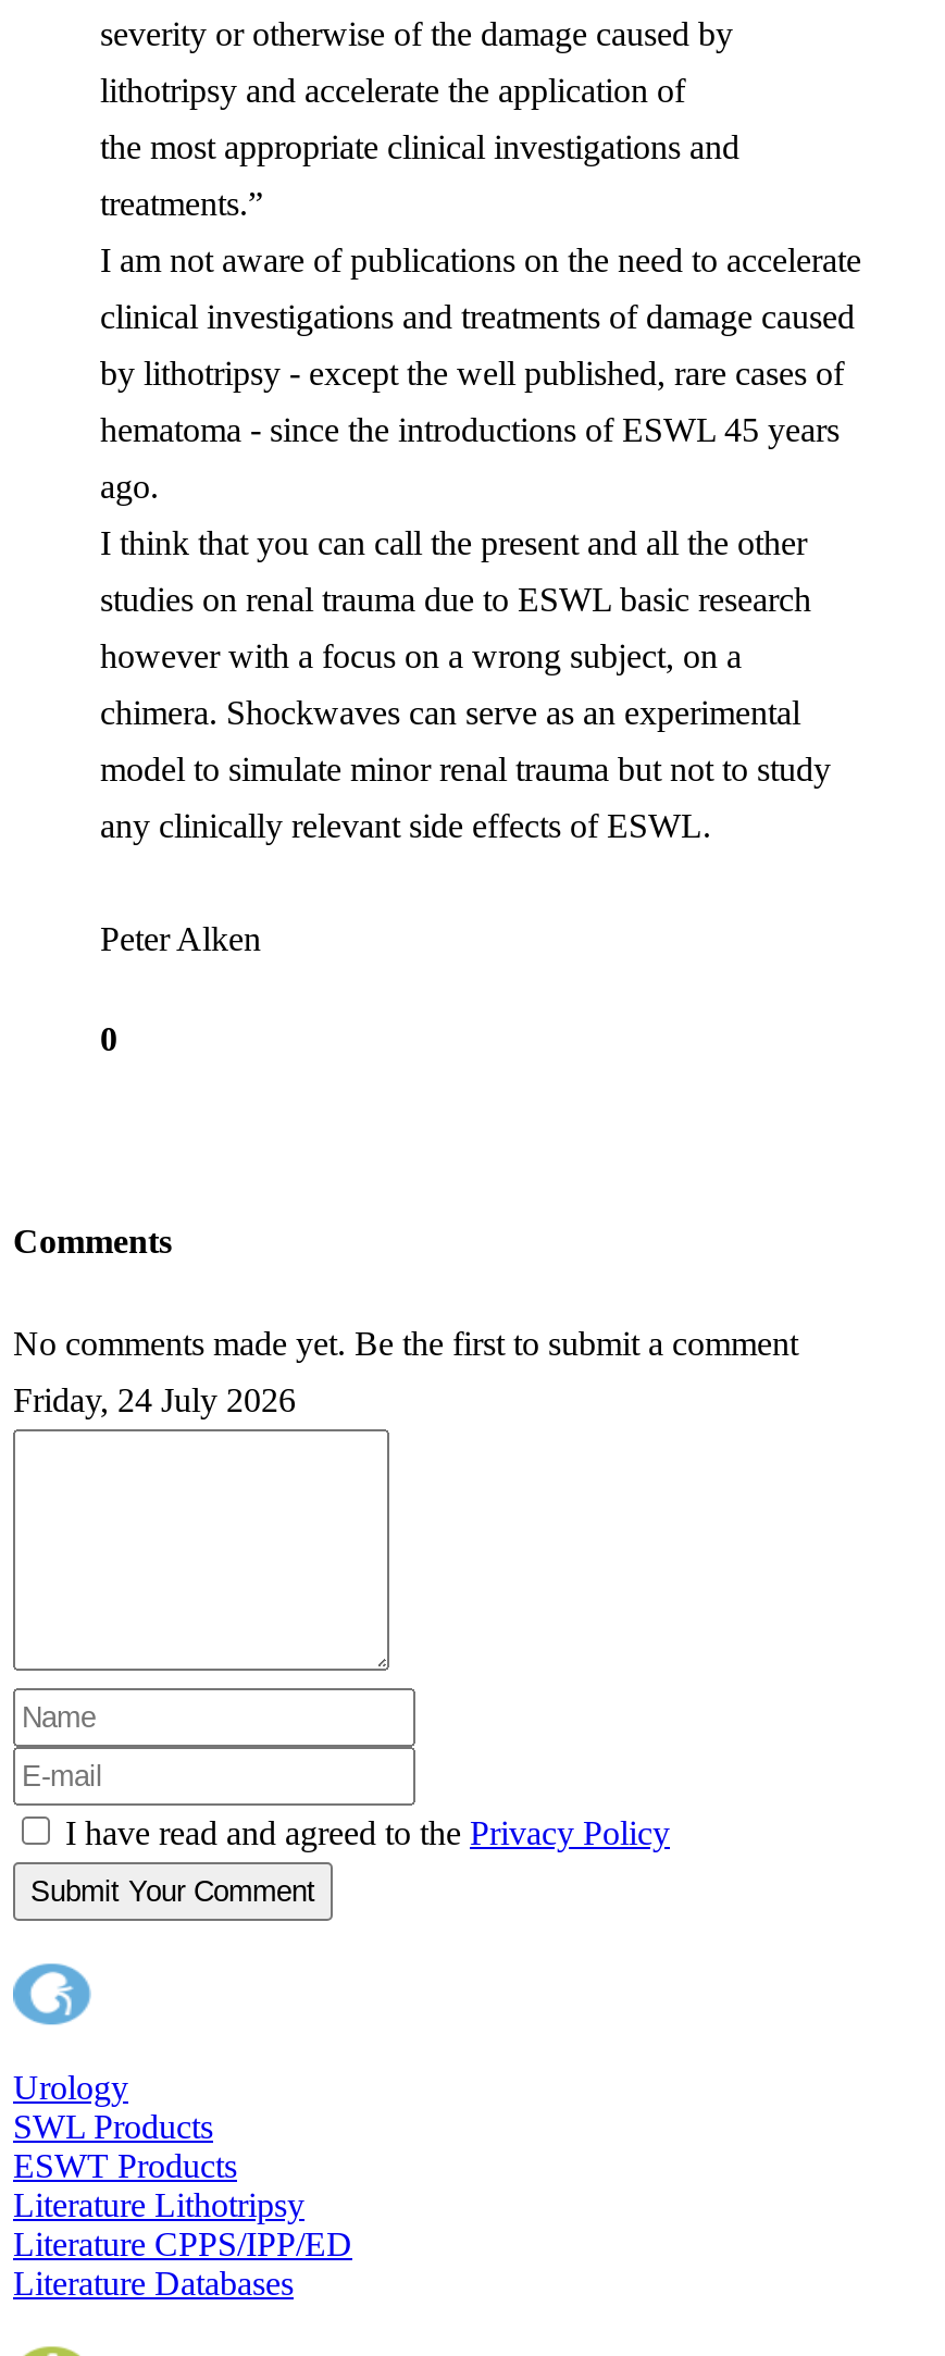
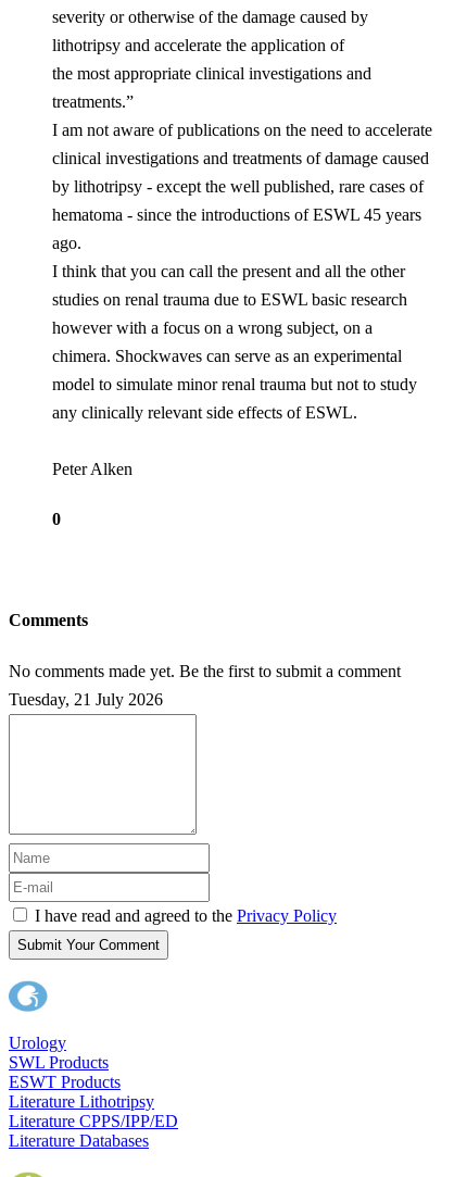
[13,1382,296,1419] Friday, 24 July 2026 -> [9,691,163,709] Tuesday, 21 July 2026

